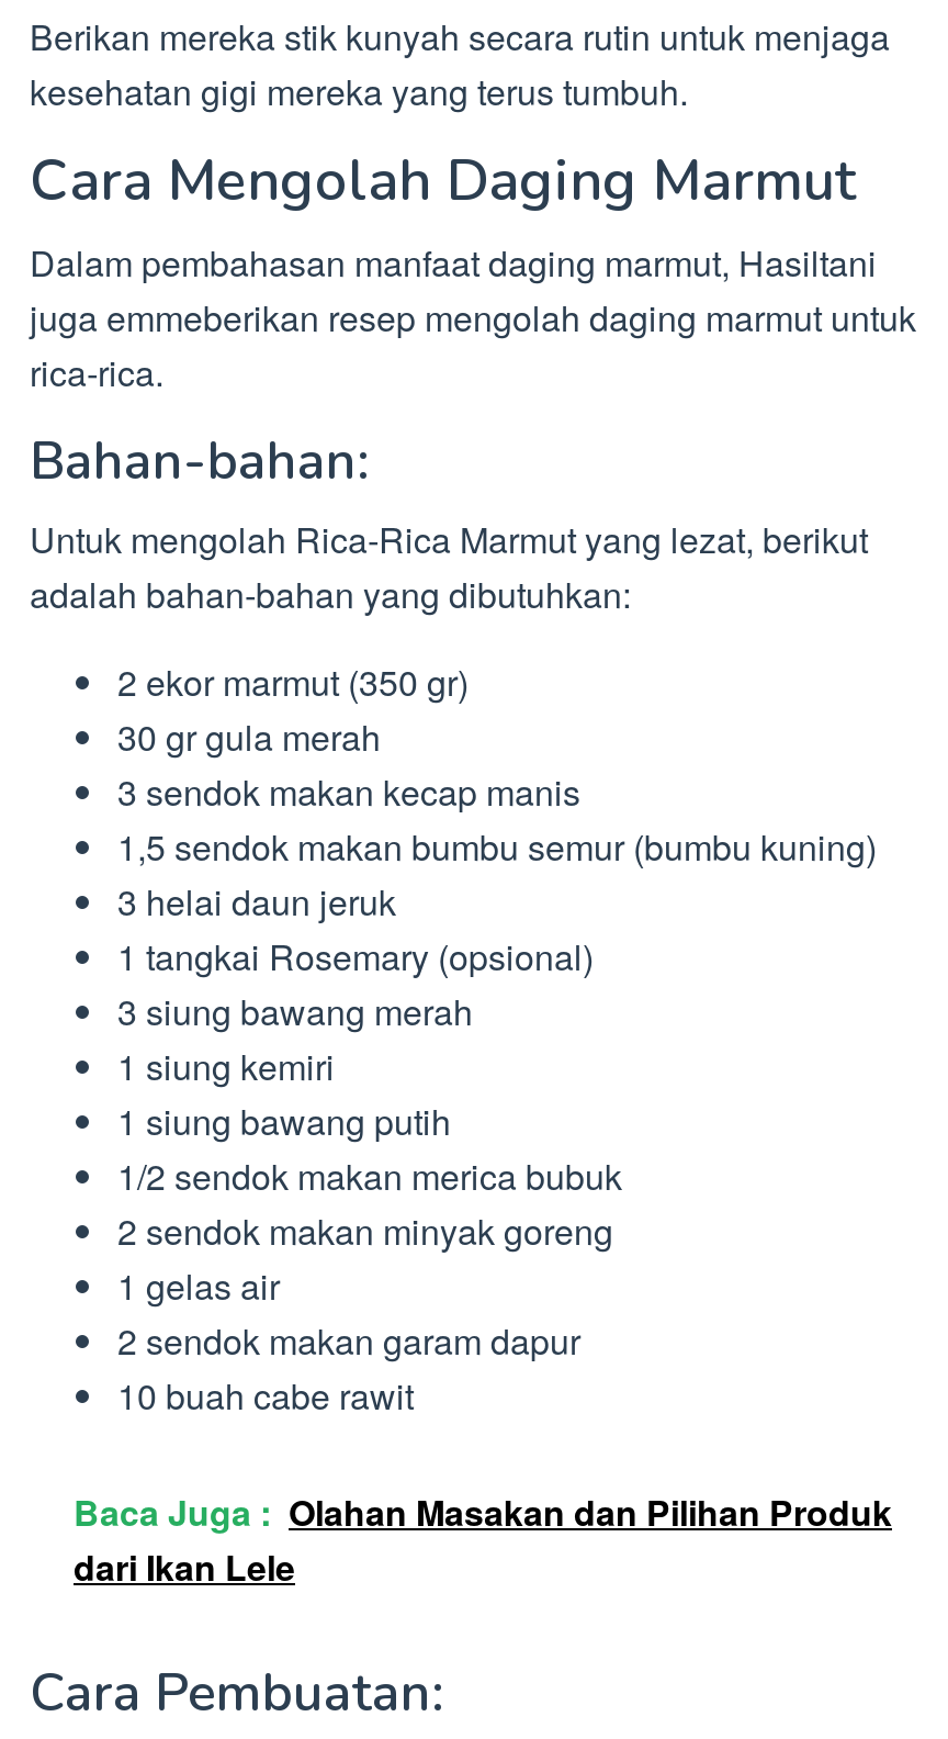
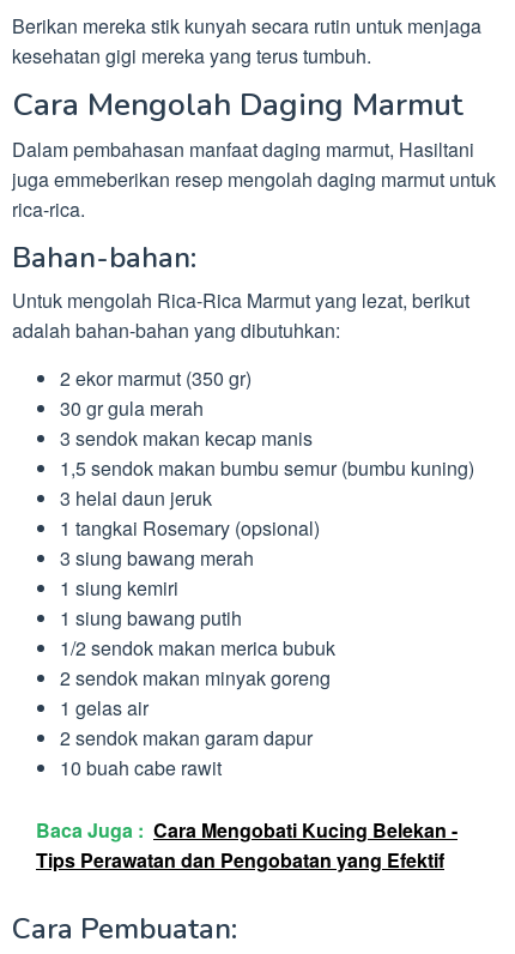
[74,1487,892,1592] Baca Juga : Olahan Masakan dan Pilihan Produk | dari Ikan Lele -> [36,816,458,874] Baca Juga : Cara Mengobati Kucing Belekan - | Tips Perawatan dan Pengobatan yang Efektif

